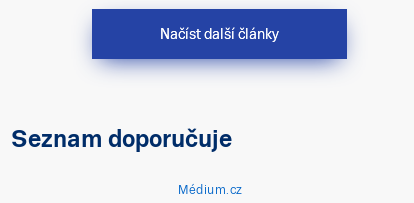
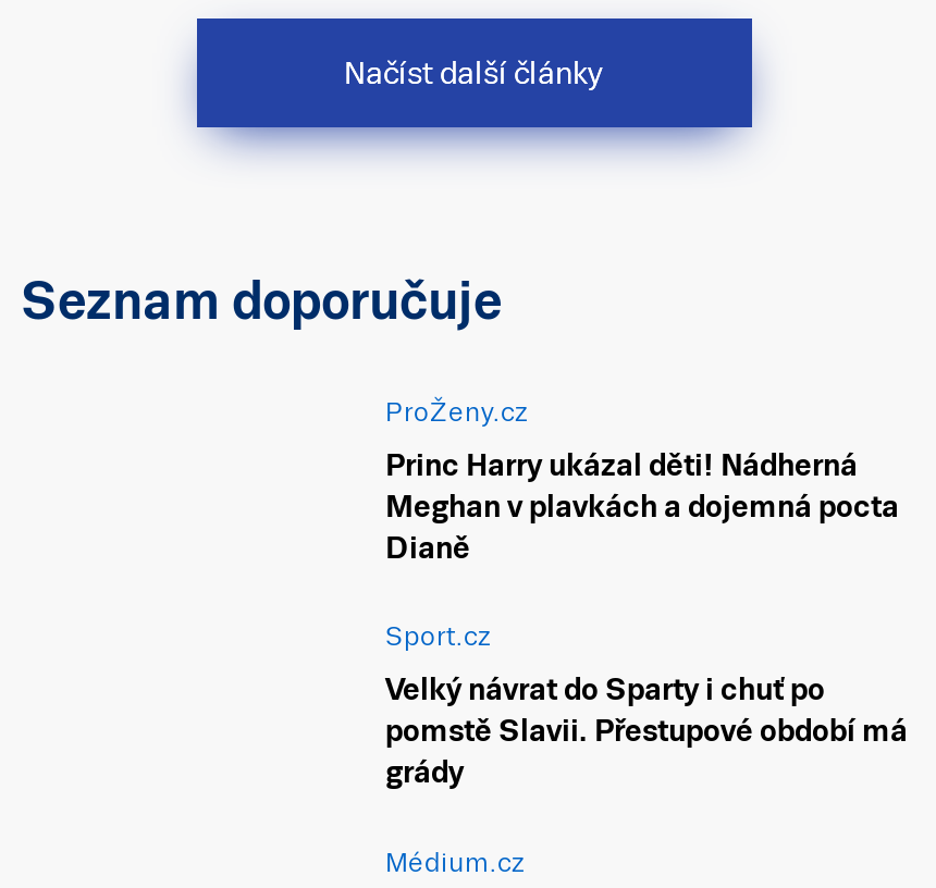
none -> [385,397,908,790] ProŽeny.cz | Princ Harry ukázal děti! Nádherná | Meghan v plavkách a dojemná pocta | Dianě | Sport.cz | Velký návrat do Sparty i chuť po | pomstě Slavii. Přestupové období má | grády

